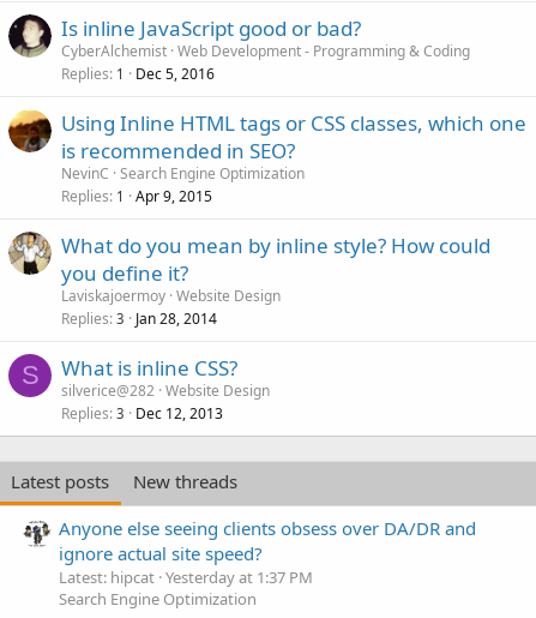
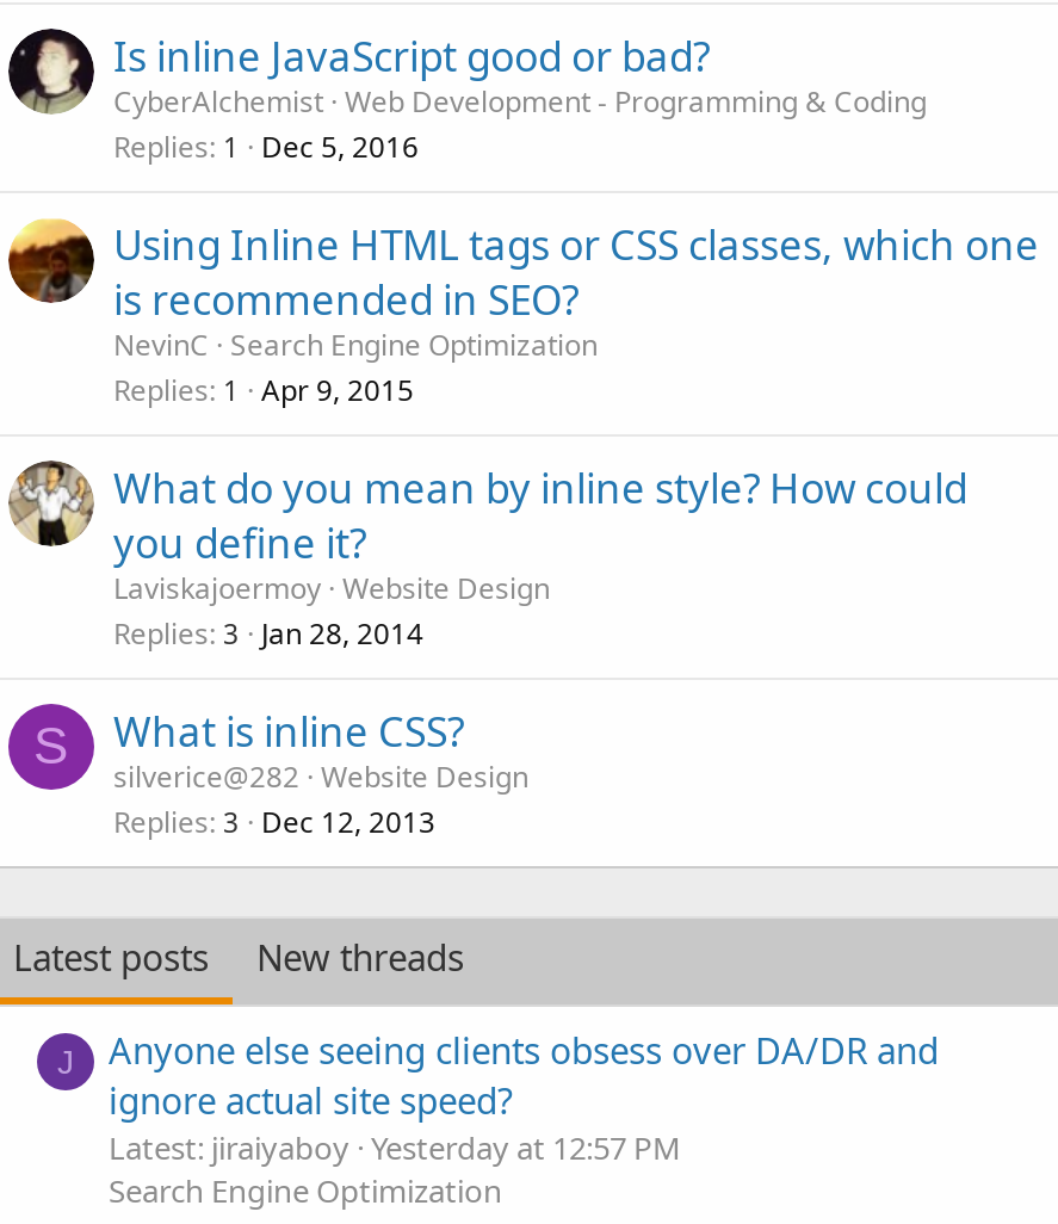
none -> [57,1041,74,1080] J
[59,566,313,588] Latest: hipcat Yesterday at 1:37 PM -> [109,1126,681,1169] Latest: jiraiyaboy Yesterday at 12:57 PM

